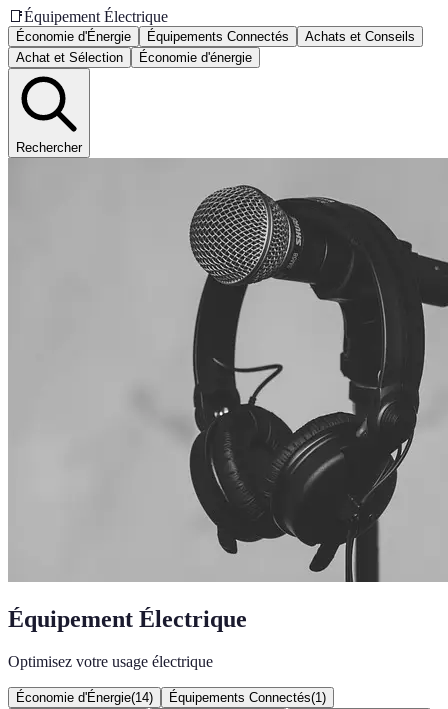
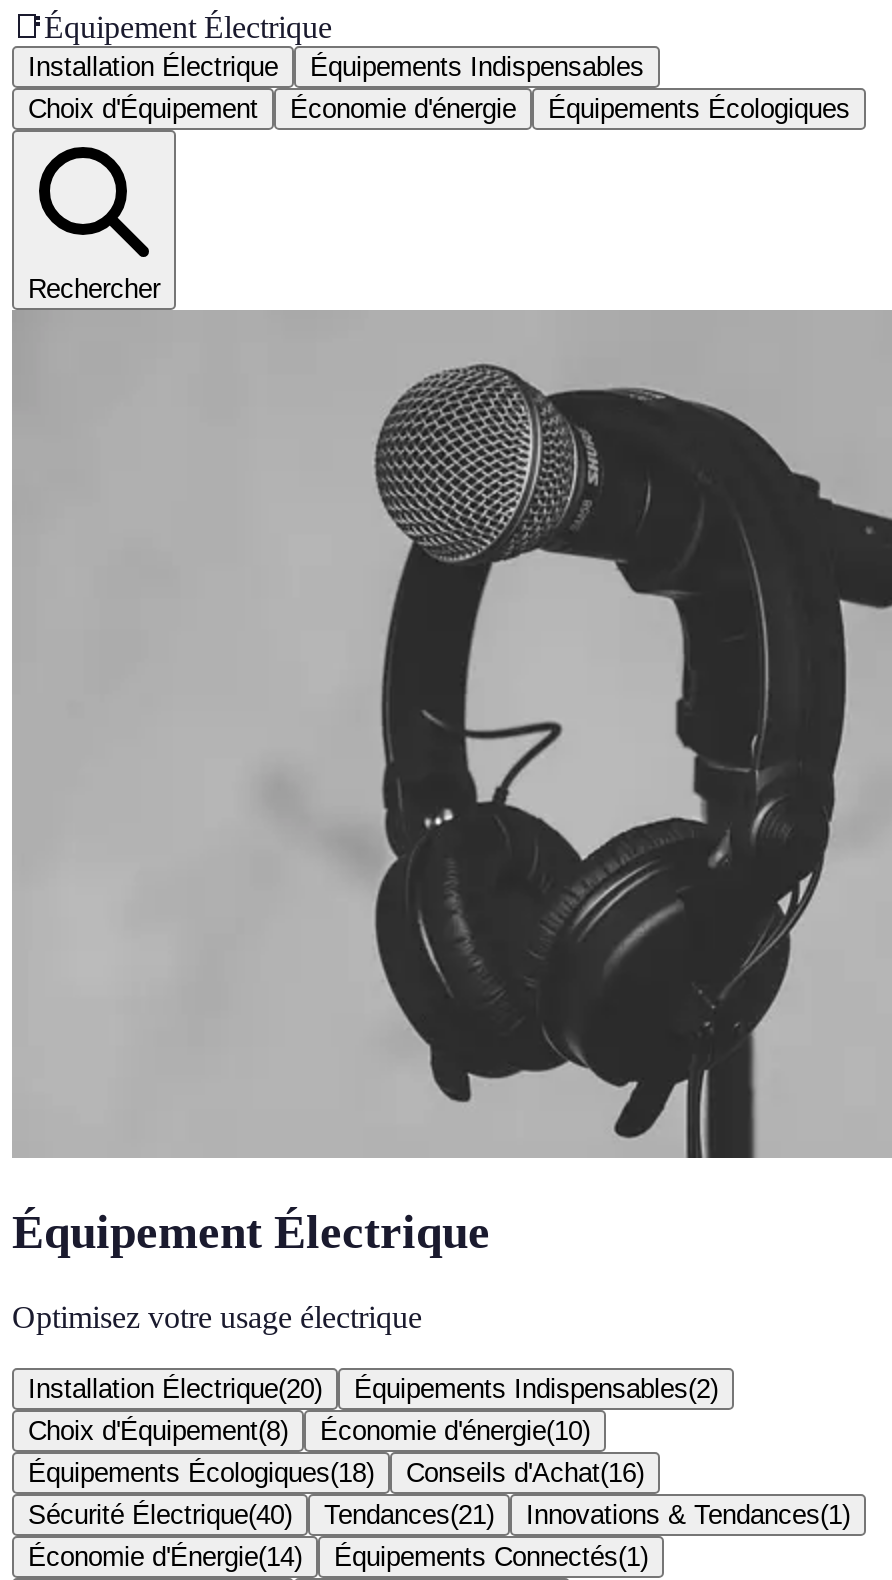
[16,29,415,65] Économie d'Énergie | Équipements Connectés | Achats et Conseils | Achat et Sélection -> [28,52,644,124] Installation Électrique | Équipements Indispensables | Choix d'Équipement
none -> [548,94,850,124] Équipements Écologiques
none -> [28,1374,850,1530] Installation Électrique(20) | Équipements Indispensables(2) | Choix d'Équipement(8) | Économie d'énergie(10) | Équipements Écologiques(18) | Conseils d'Achat(16) | Sécurité Électrique(40) | Tendances(21) | Innovations & Tendances(1)

